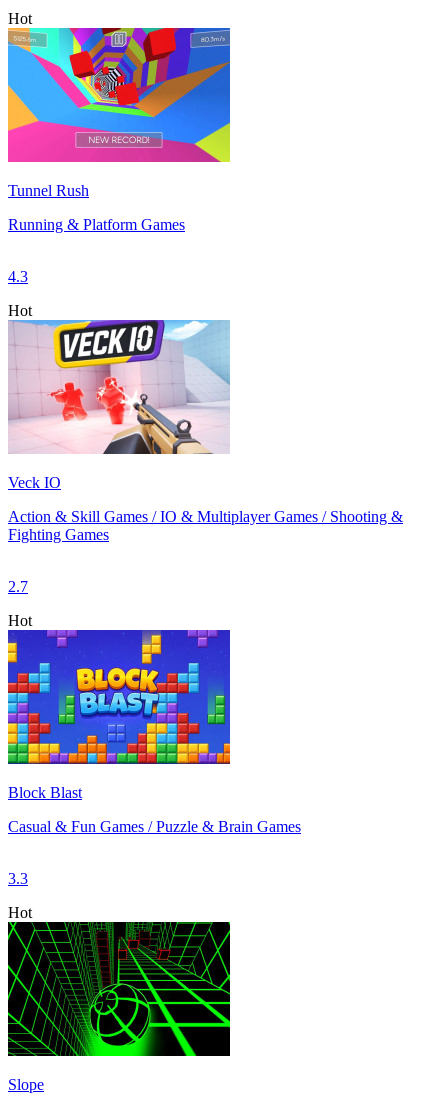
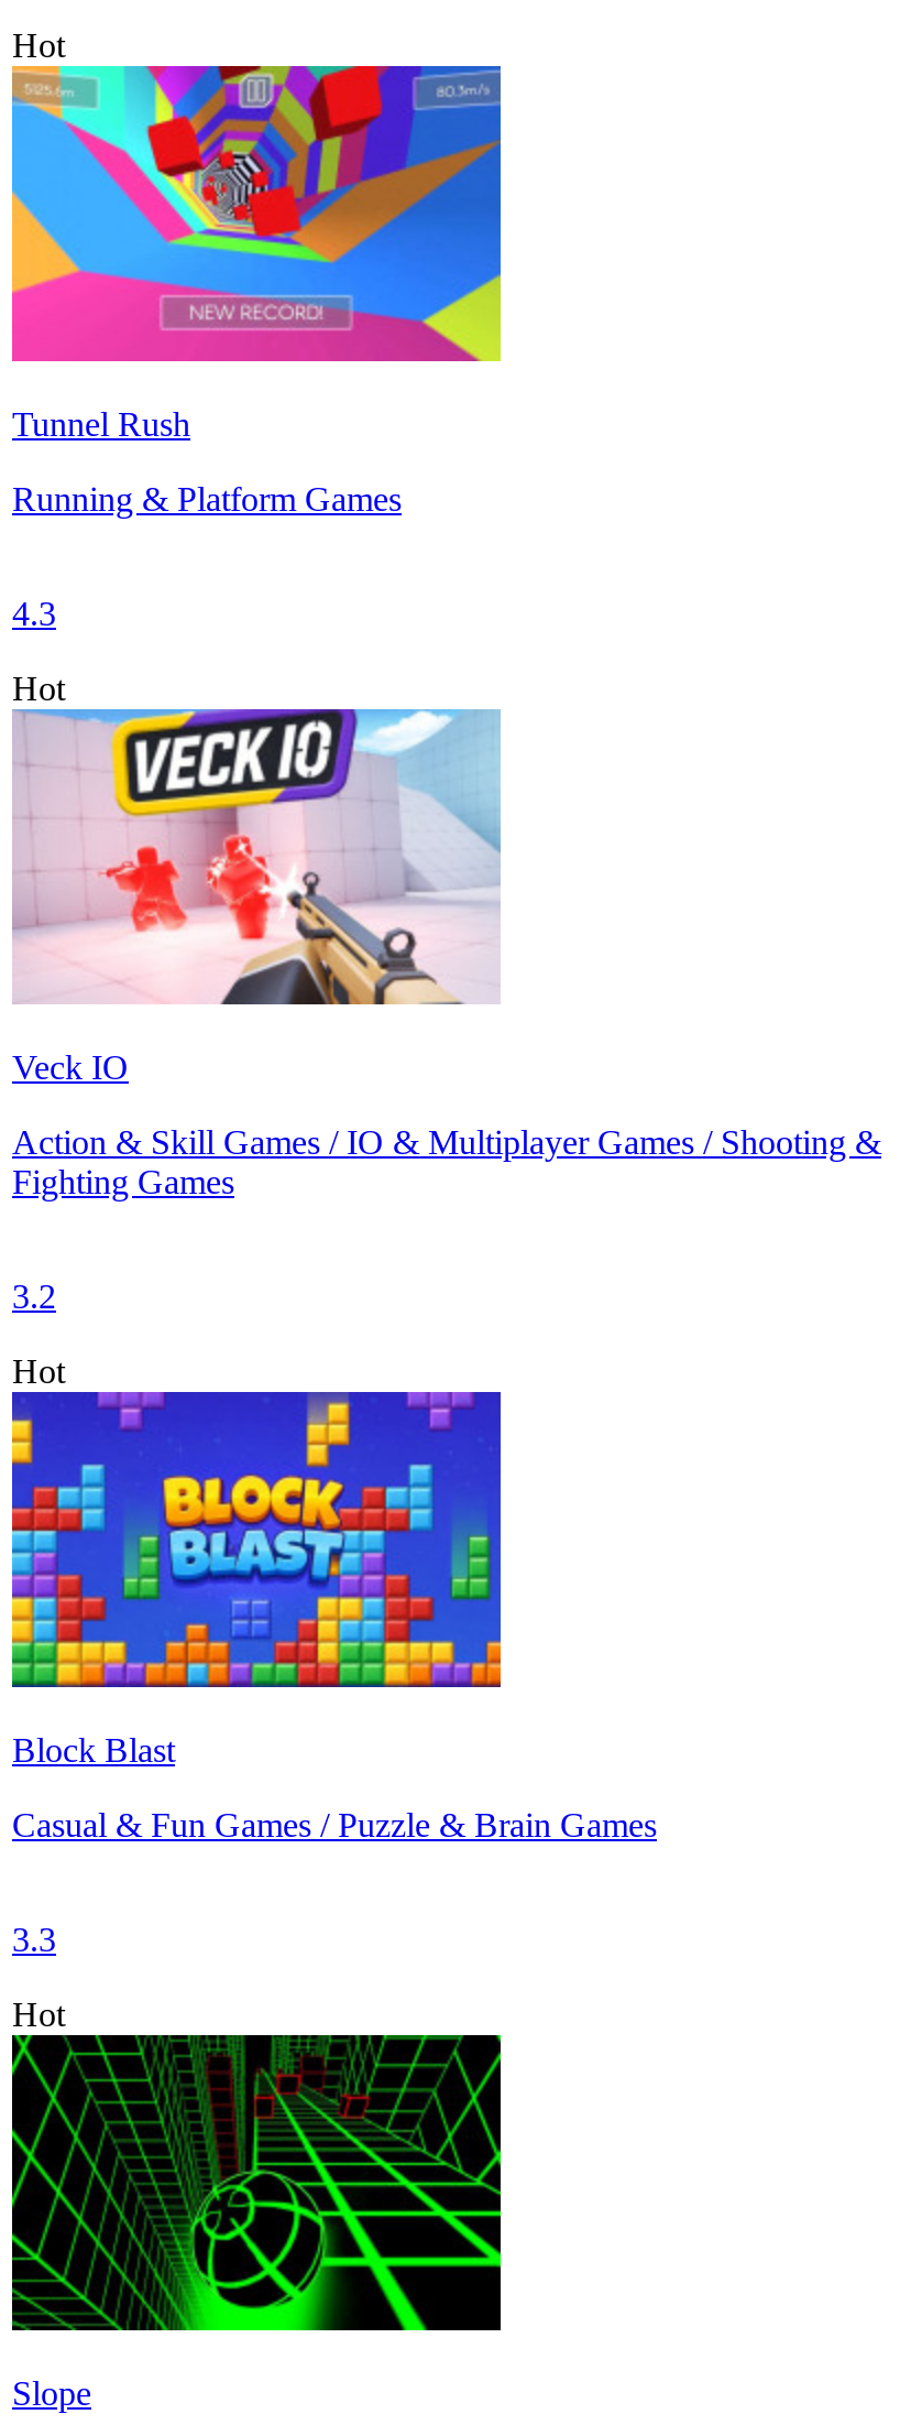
[8,578,28,595] 2.7 -> [12,1277,56,1314] 3.2

